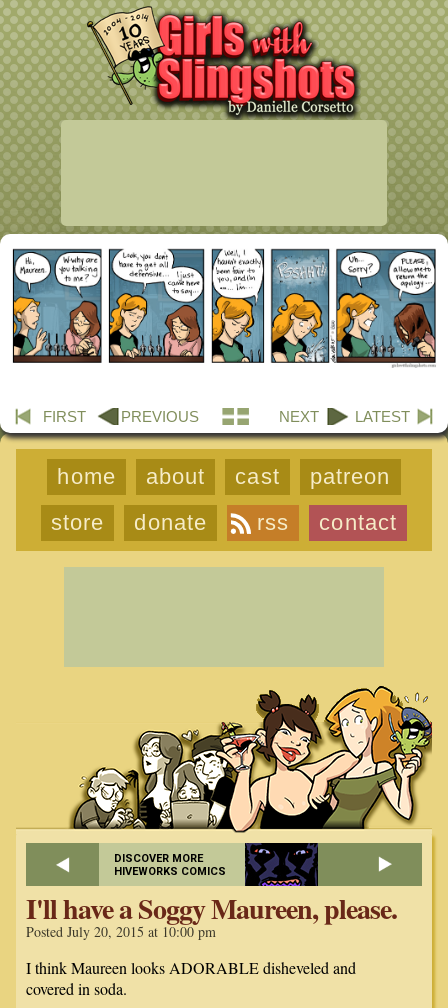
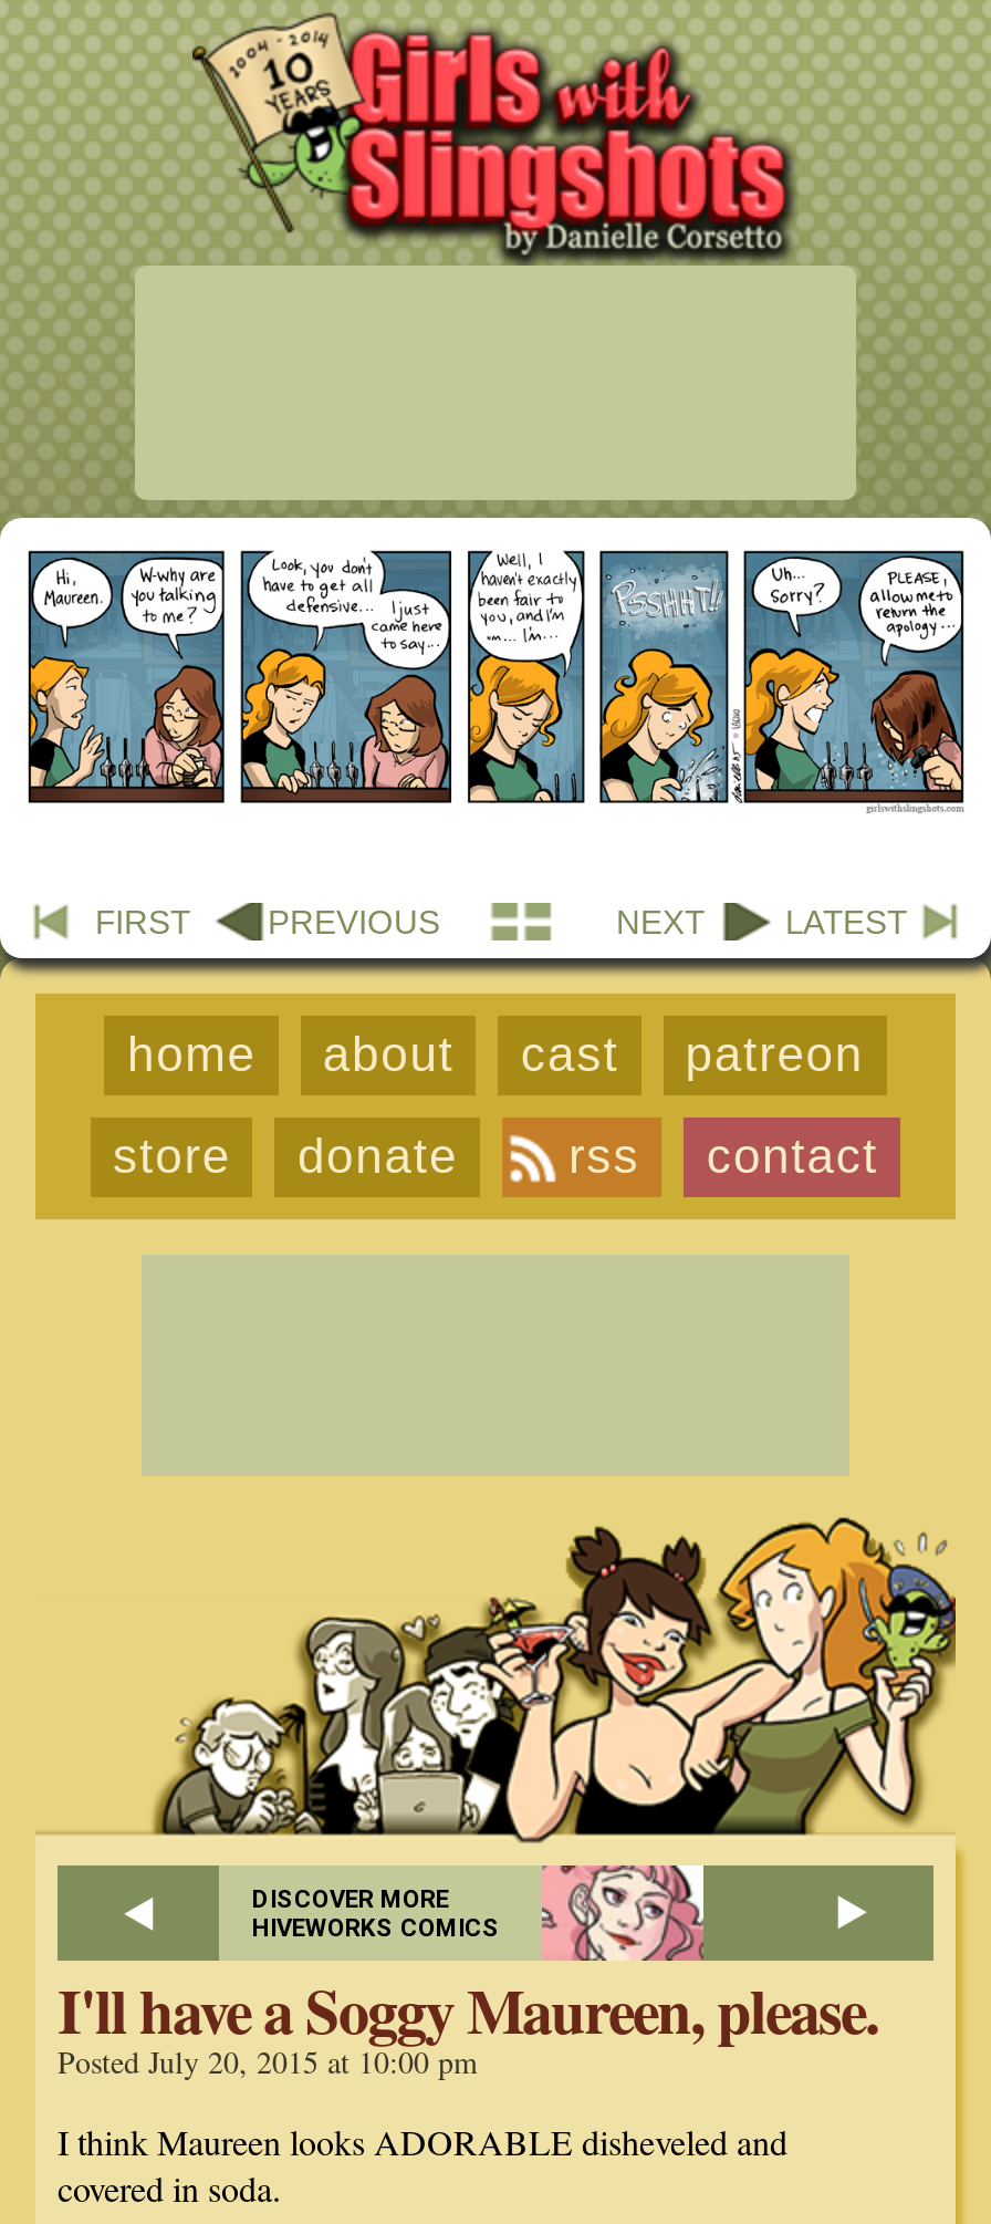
[244,842,319,886] [image] -> [542,1863,706,1961] [image]

